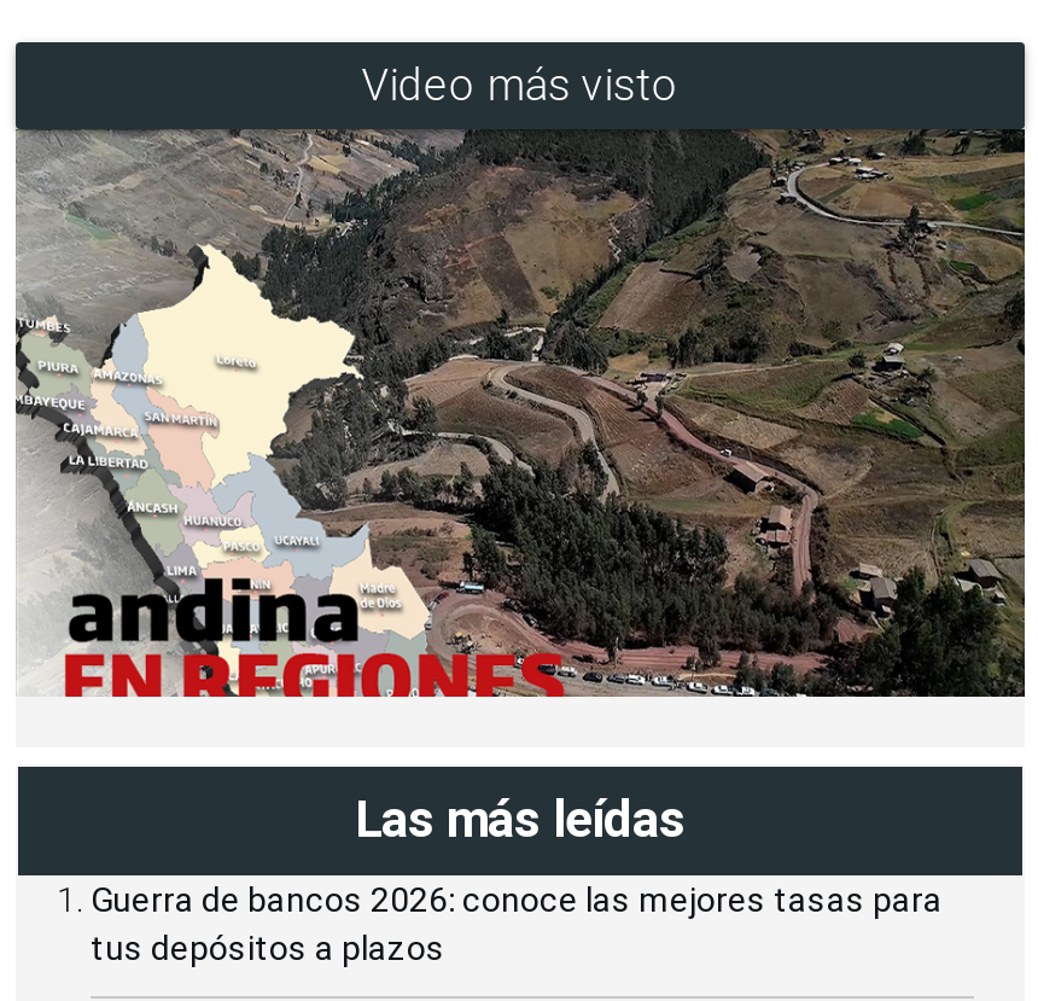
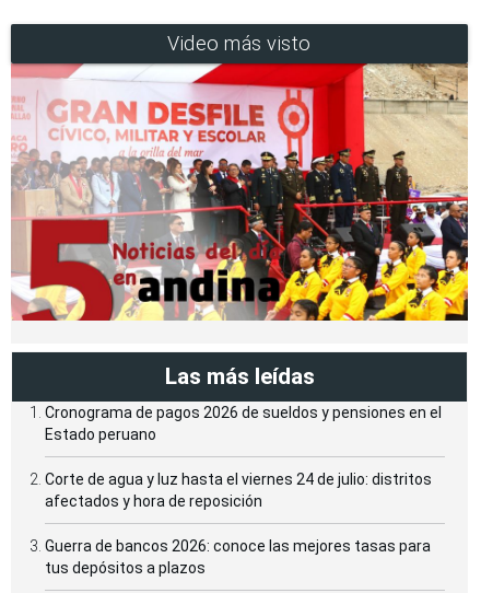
[13,129,1027,699] [image] -> [11,62,469,322] [image]
none -> [45,404,442,510] Cronograma de pagos 2026 de sueldos y pensiones en el | Estado peruano | Corte de agua y luz hasta el viernes 24 de julio: distritos | afectados y hora de reposición

